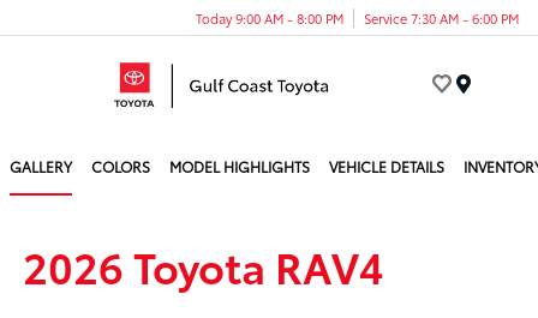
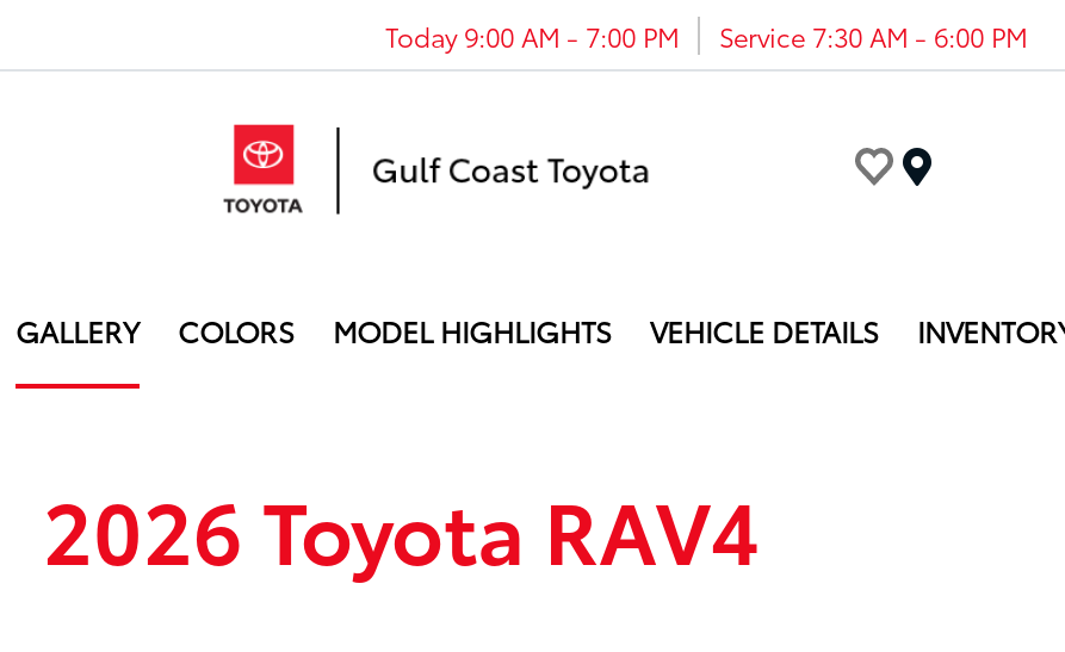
[196,8,519,27] Today 9:00 AM - 8:00 PM Service 7:30 AM - 6:00 PM -> [385,15,1027,54] Today 9:00 AM - 7:00 PM Service 7:30 AM - 6:00 PM

